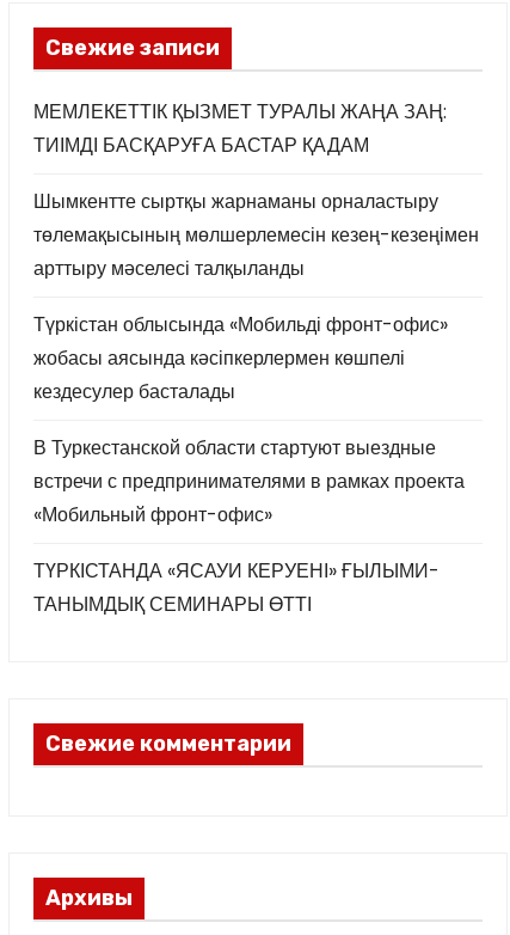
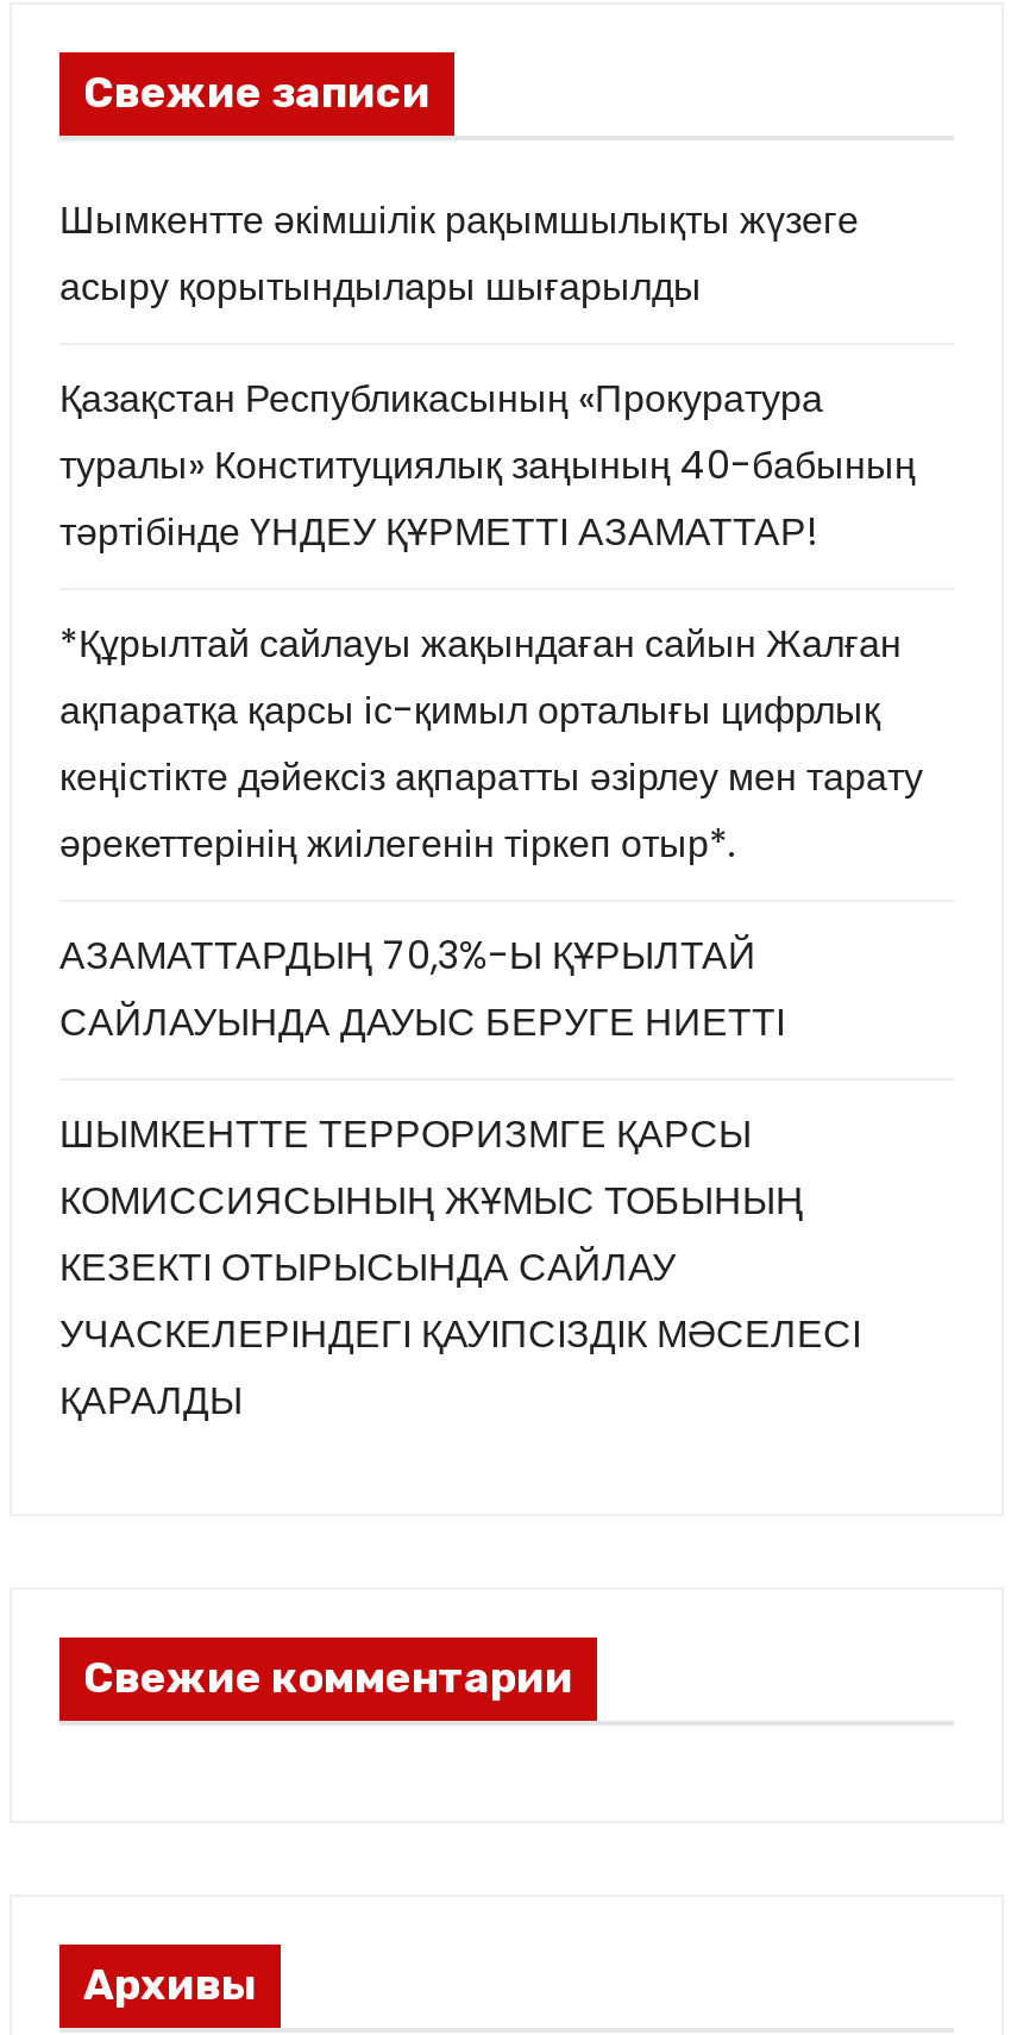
[33,98,447,159] МЕМЛЕКЕТТІК ҚЫЗМЕТ ТУРАЛЫ ЖАҢА ЗАҢ: | ТИІМДІ БАСҚАРУҒА БАСТАР ҚАДАМ -> [59,194,859,315] Шымкентте әкімшілік рақымшылықты жүзеге | асыру қорытындылары шығарылды
[33,187,479,282] Шымкентте сыртқы жарнаманы орналастыру | төлемақысының мөлшерлемесін кезең-кезеңімен | арттыру мәселесі талқыланды -> [59,372,916,560] Қазақстан Республикасының «Прокуратура | туралы» Конституциялық заңының 40-бабының | тәртібінде ҮНДЕУ ҚҰРМЕТТІ АЗАМАТТАР!
[33,311,448,405] Түркістан облысында «Мобильді фронт-офис» | жобасы аясында кәсіпкерлермен көшпелі | кездесулер басталады -> [59,617,923,872] *Құрылтай сайлауы жақындаған сайын Жалған | ақпаратқа қарсы іс-қимыл орталығы цифрлық | кеңістікте дәйексіз ақпаратты әзірлеу мен тарату | әрекеттерінің жиілегенін тіркеп отыр*.
[33,434,465,528] В Туркестанской области стартуют выездные | встречи с предпринимателями в рамках проекта | «Мобильный фронт-офис» -> [59,929,785,1050] АЗАМАТТАРДЫҢ 70,3%-Ы ҚҰРЫЛТАЙ | САЙЛАУЫНДА ДАУЫС БЕРУГЕ НИЕТТІ
[33,557,440,618] ТҮРКІСТАНДА «ЯСАУИ КЕРУЕНІ» ҒЫЛЫМИ- | ТАНЫМДЫҚ СЕМИНАРЫ ӨТТІ -> [59,1107,861,1429] ШЫМКЕНТТЕ ТЕРРОРИЗМГЕ ҚАРСЫ | КОМИССИЯСЫНЫҢ ЖҰМЫС ТОБЫНЫҢ | КЕЗЕКТІ ОТЫРЫСЫНДА САЙЛАУ | УЧАСКЕЛЕРІНДЕГІ ҚАУІПСІЗДІК МӘСЕЛЕСІ | ҚАРАЛДЫ

